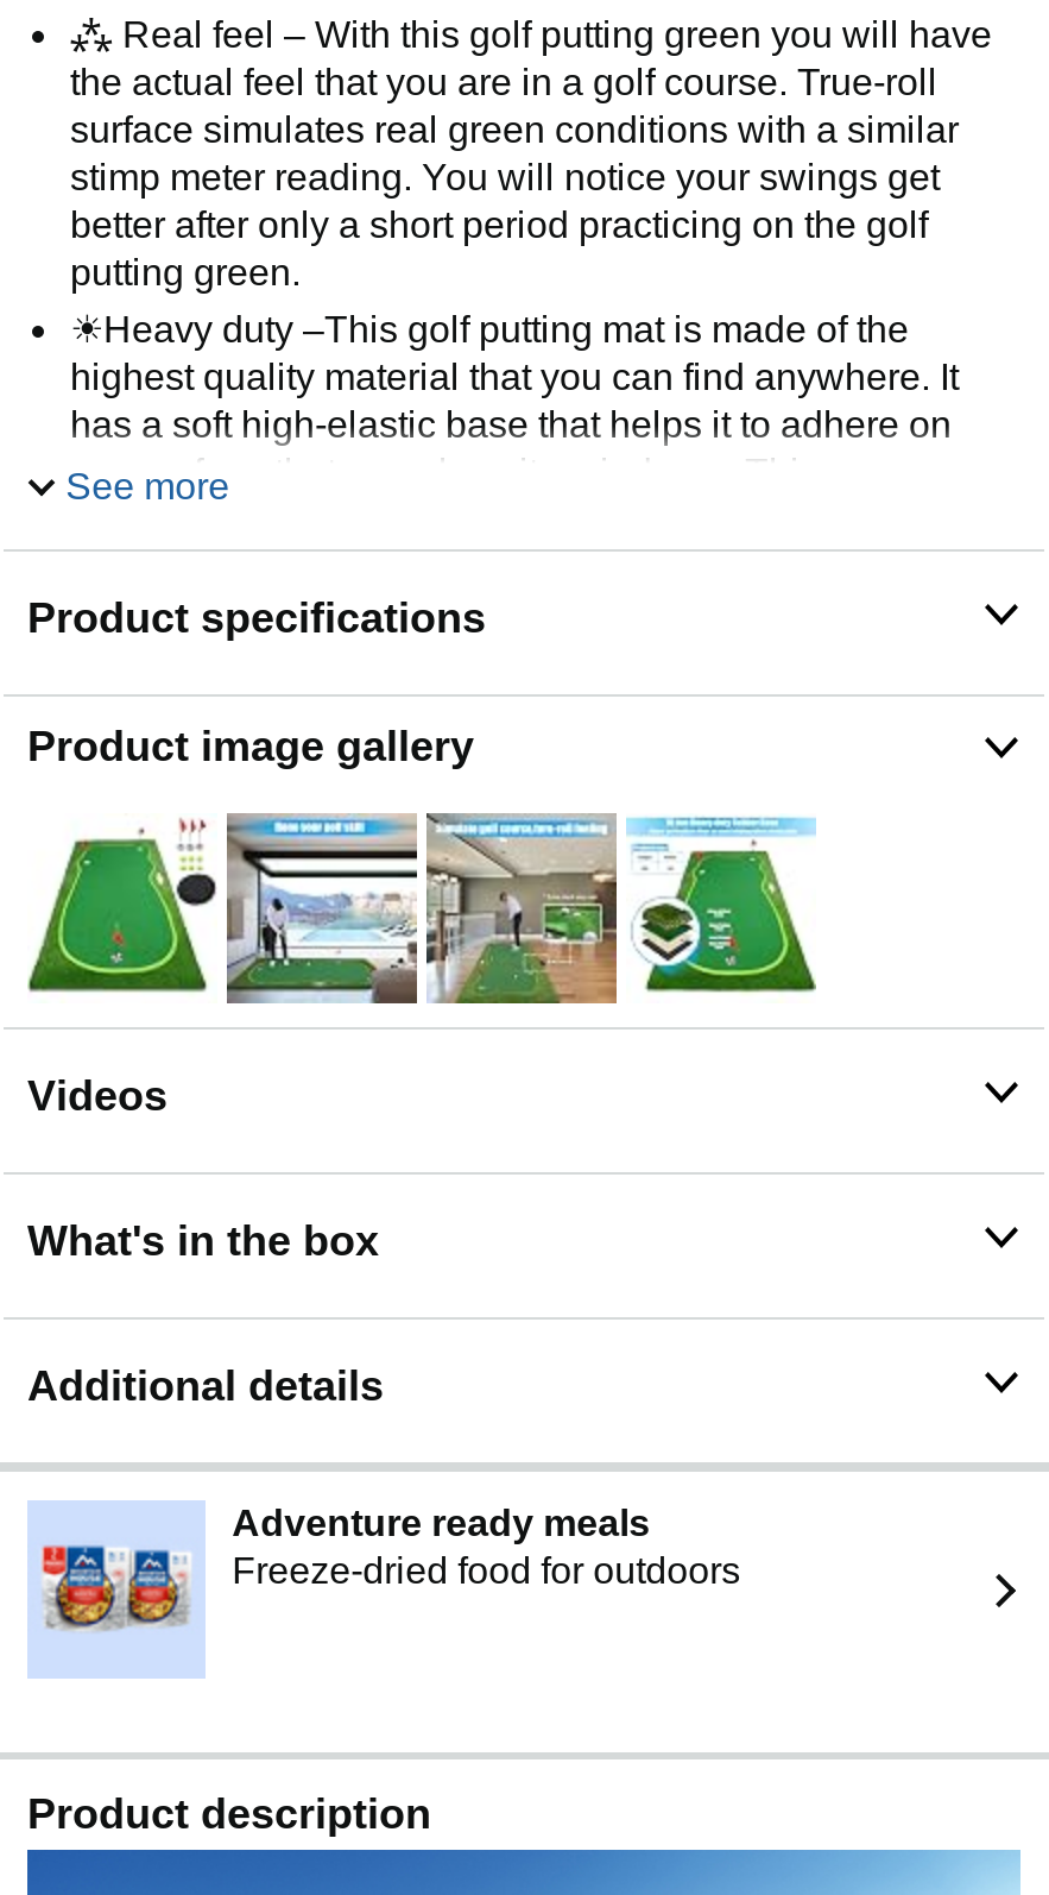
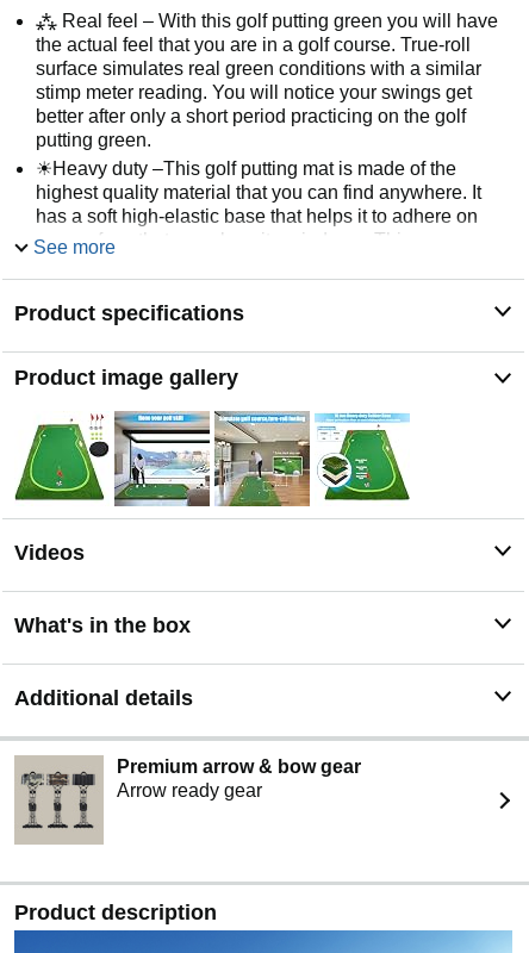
[30,1503,741,1676] [image] | Adventure ready meals | Freeze-dried food for outdoors -> [14,755,361,845] [image] | Premium arrow & bow gear | Arrow ready gear

